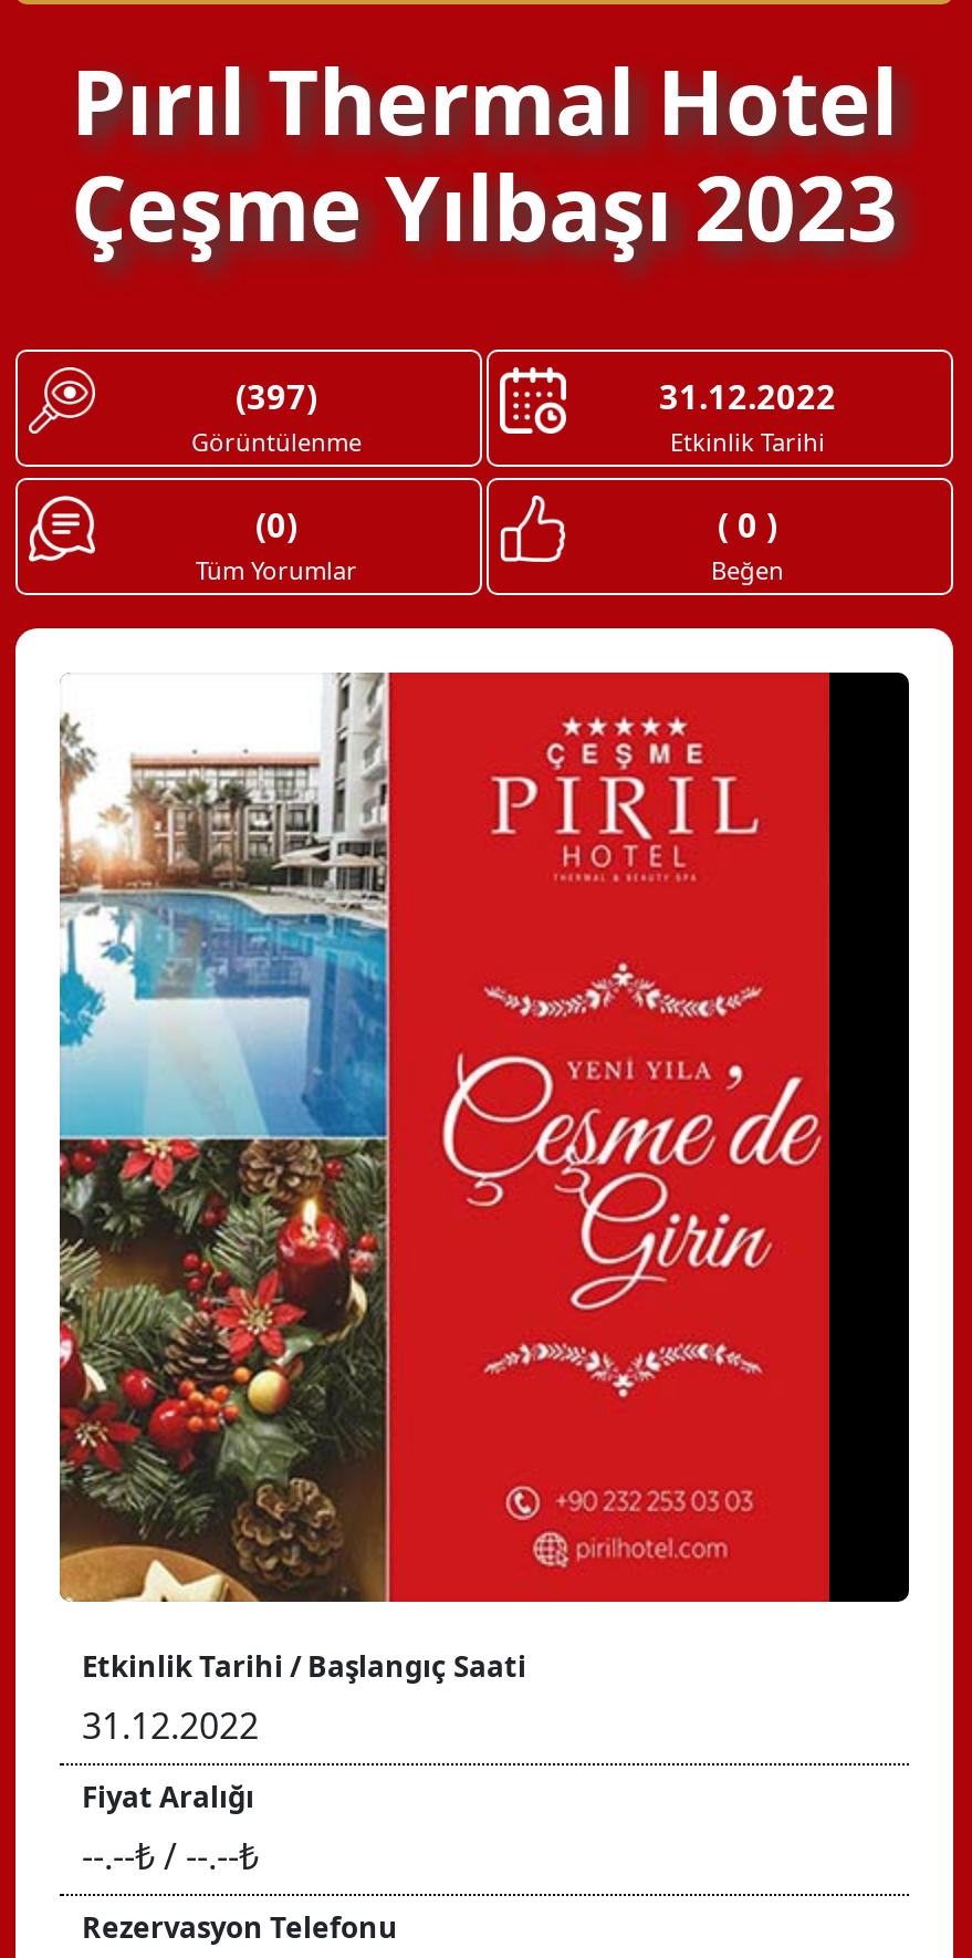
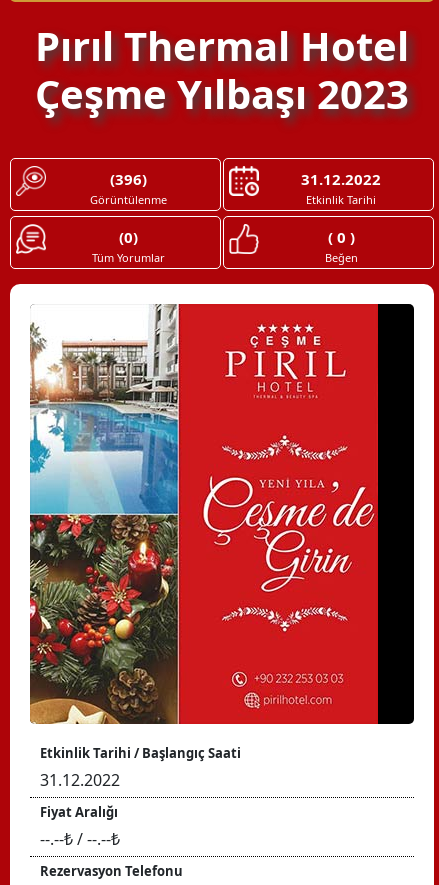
[236,373,317,417] (397) -> [109,168,146,188] (396)

